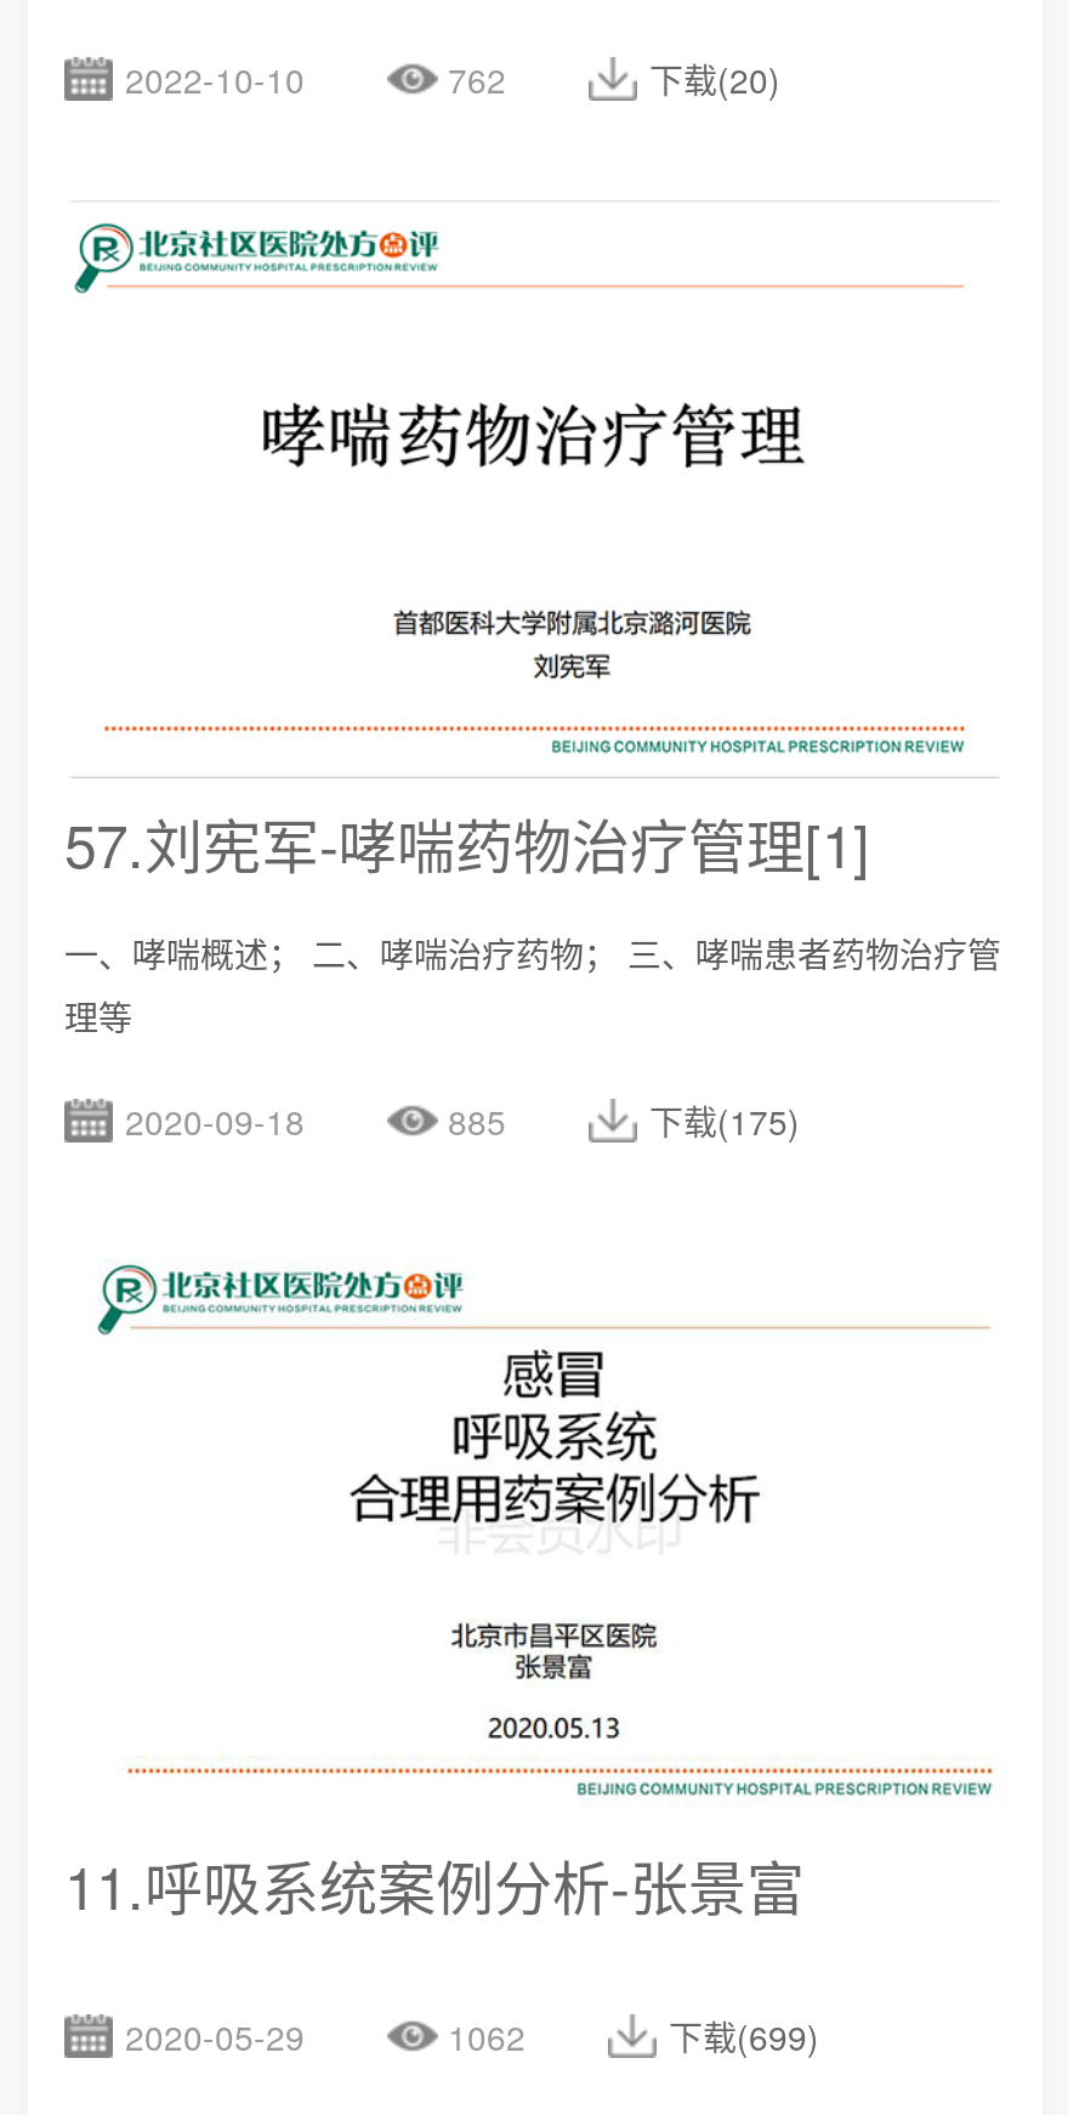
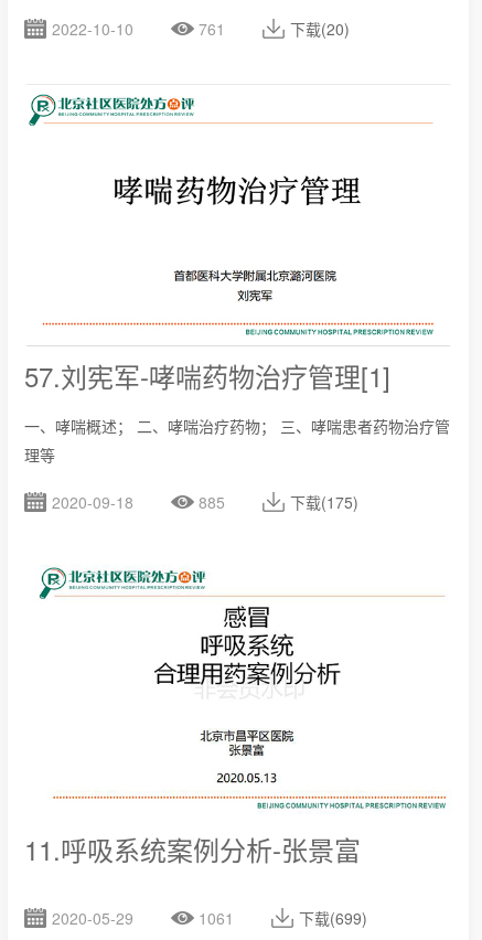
[448,54,506,102] 762 -> [199,17,225,39] 761
[448,2011,526,2059] 1062 -> [199,906,234,929] 1061

